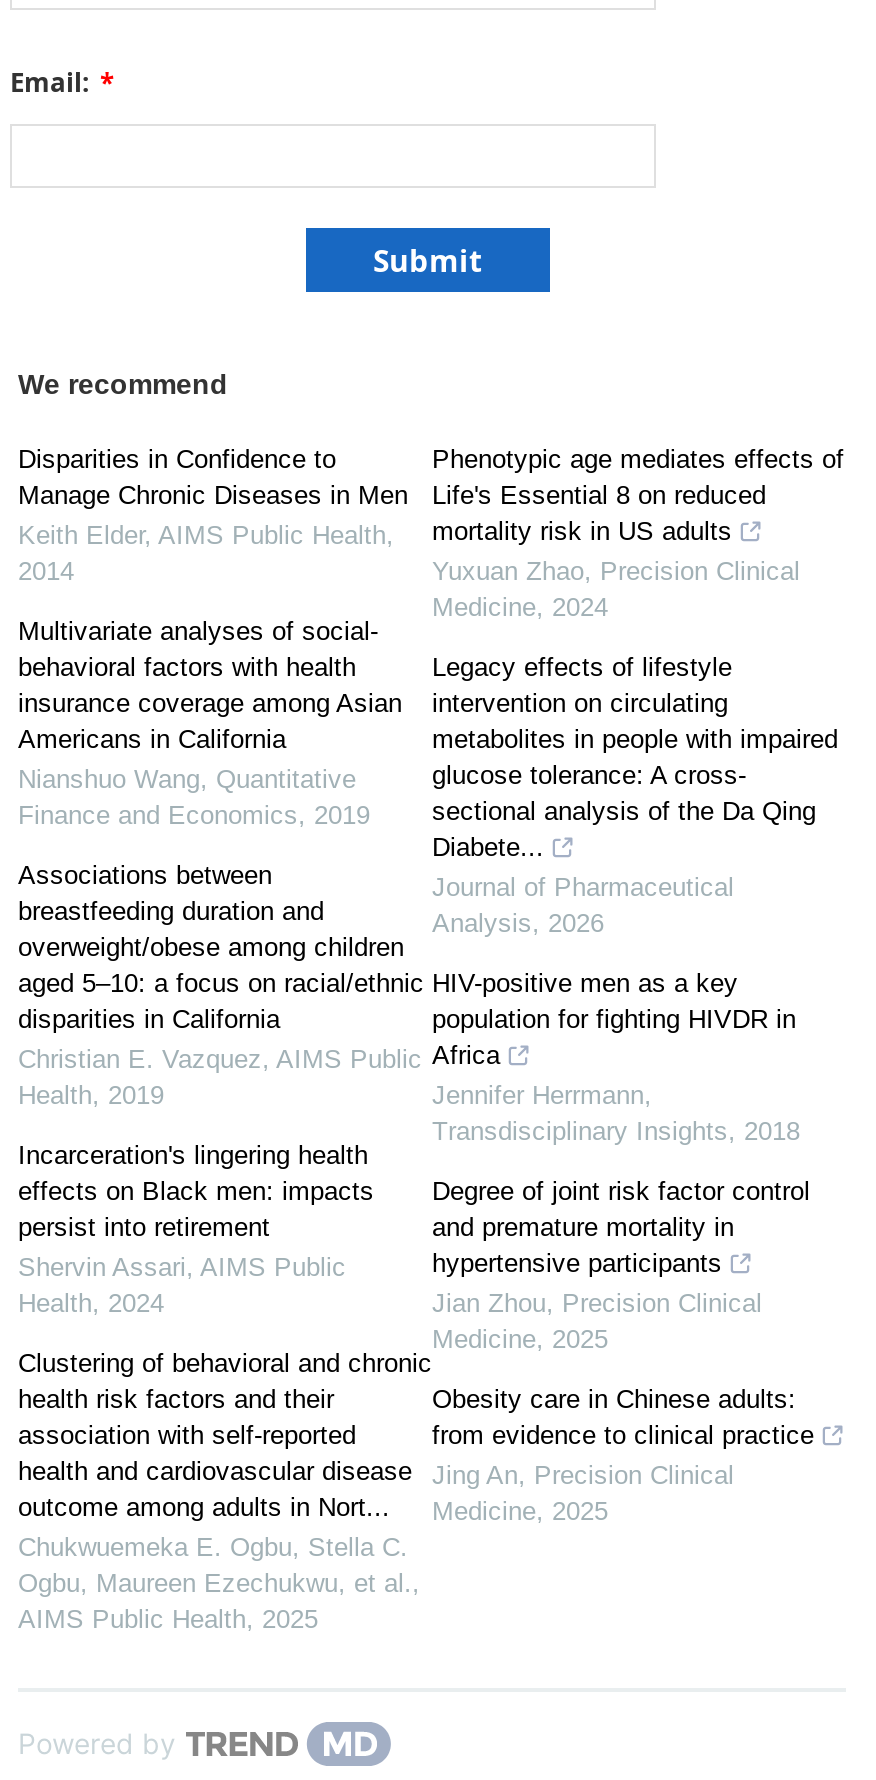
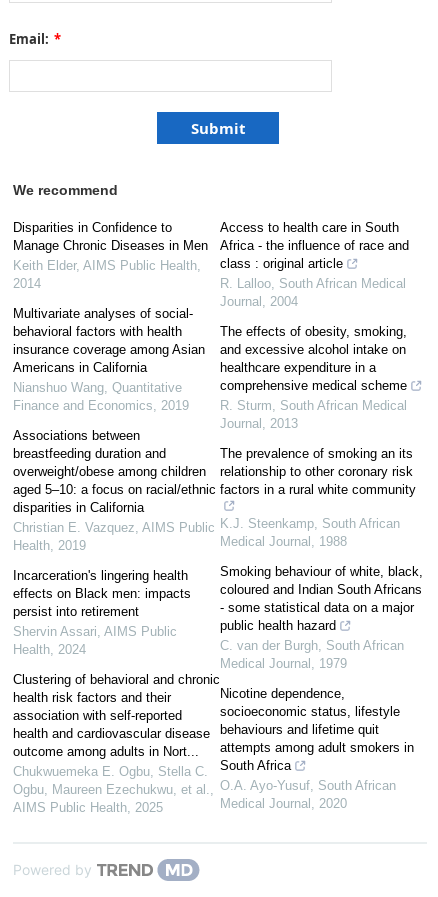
[432,444,844,1526] Phenotypic age mediates effects of | Life's Essential 8 on reduced | mortality risk in US adults | Yuxuan Zhao, Precision Clinical | Medicine, 2024 | Legacy effects of lifestyle | intervention on circulating | metabolites in people with impaired | glucose tolerance: A cross- | sectional analysis of the Da Qing | Diabete... | Journal of Pharmaceutical | Analysis, 2026 | HIV-positive men as a key | population for fighting HIVDR in | Africa | Jennifer Herrmann, | Transdisciplinary Insights, 2018 | Degree of joint risk factor control | and premature mortality in | hypertensive participants | Jian Zhou, Precision Clinical | Medicine, 2025 | Obesity care in Chinese adults: | from evidence to clinical practice | Jing An, Precision Clinical | Medicine, 2025 -> [220,220,423,811] Access to health care in South | Africa - the influence of race and | class : original article | R. Lalloo, South African Medical | Journal, 2004 | The effects of obesity, smoking, | and excessive alcohol intake on | healthcare expenditure in a | comprehensive medical scheme | R. Sturm, South African Medical | Journal, 2013 | The prevalence of smoking an its | relationship to other coronary risk | factors in a rural white community | K.J. Steenkamp, South African | Medical Journal, 1988 | Smoking behaviour of white, black, | coloured and Indian South Africans | - some statistical data on a major | public health hazard | C. van der Burgh, South African | Medical Journal, 1979 | Nicotine dependence, | socioeconomic status, lifestyle | behaviours and lifetime quit | attempts among adult smokers in | South Africa | O.A. Ayo-Yusuf, South African | Medical Journal, 2020

